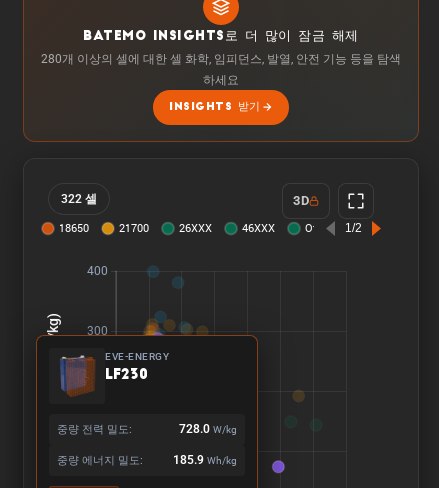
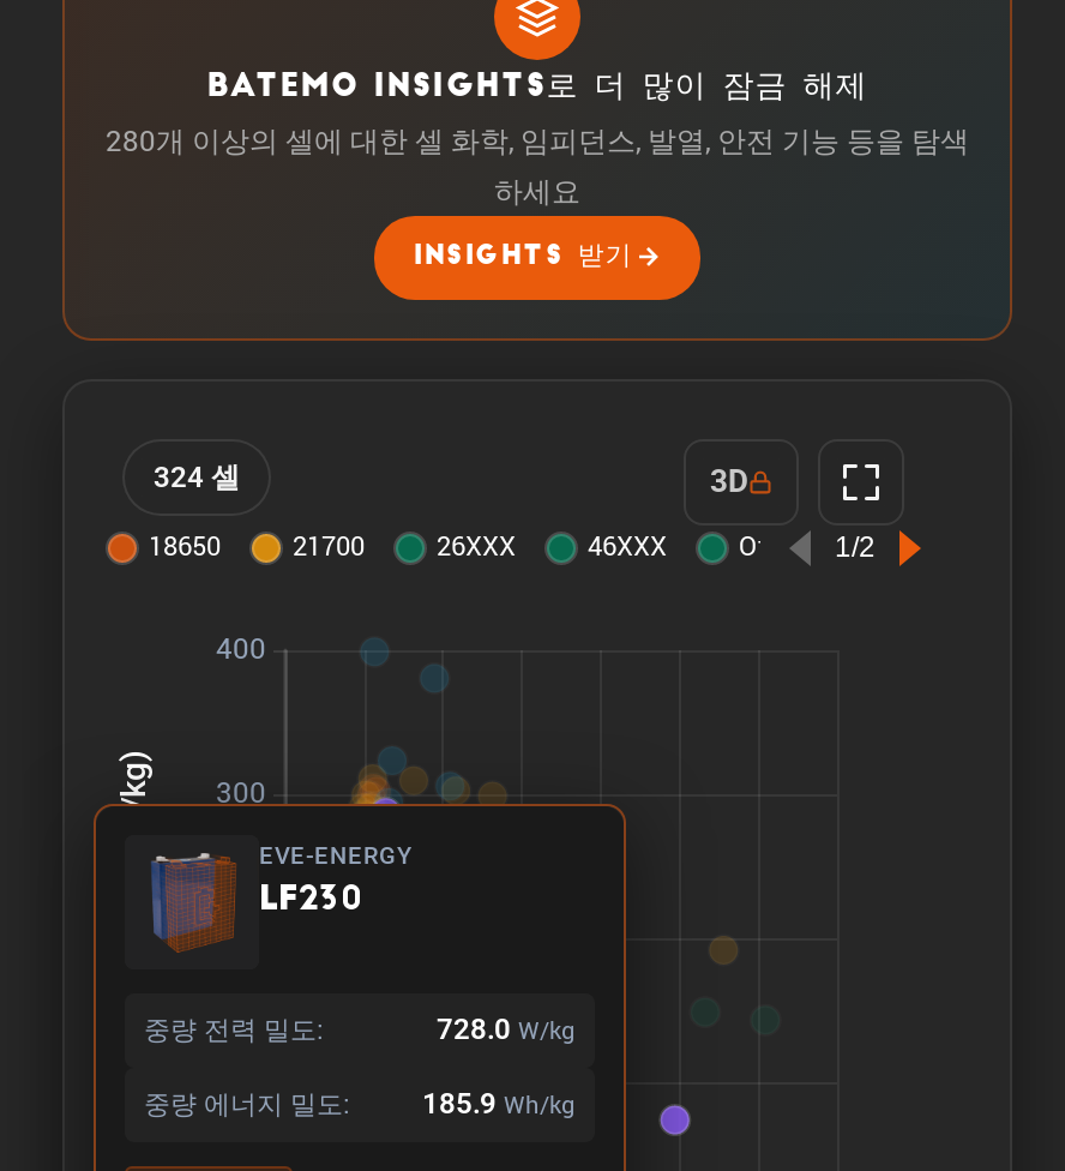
[61,191,97,205] 322 셀 -> [154,460,240,493] 324 셀

